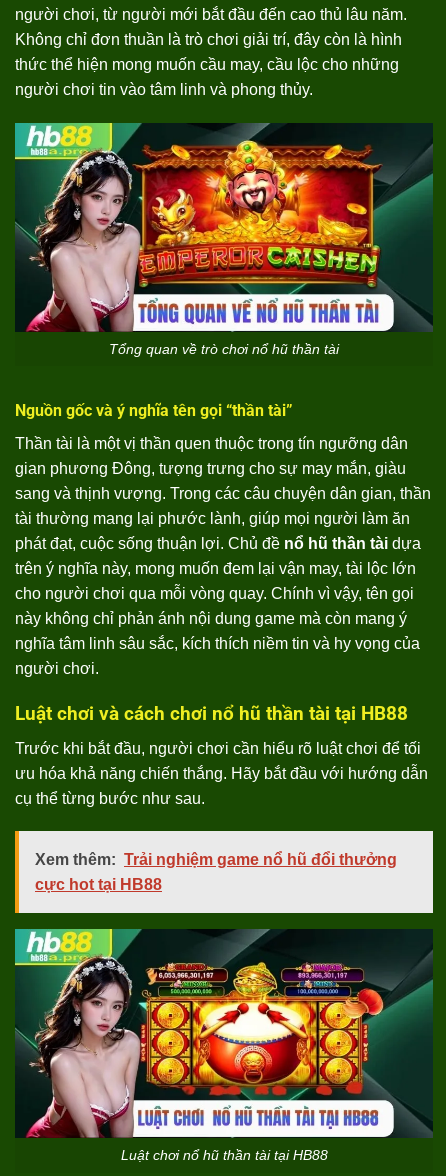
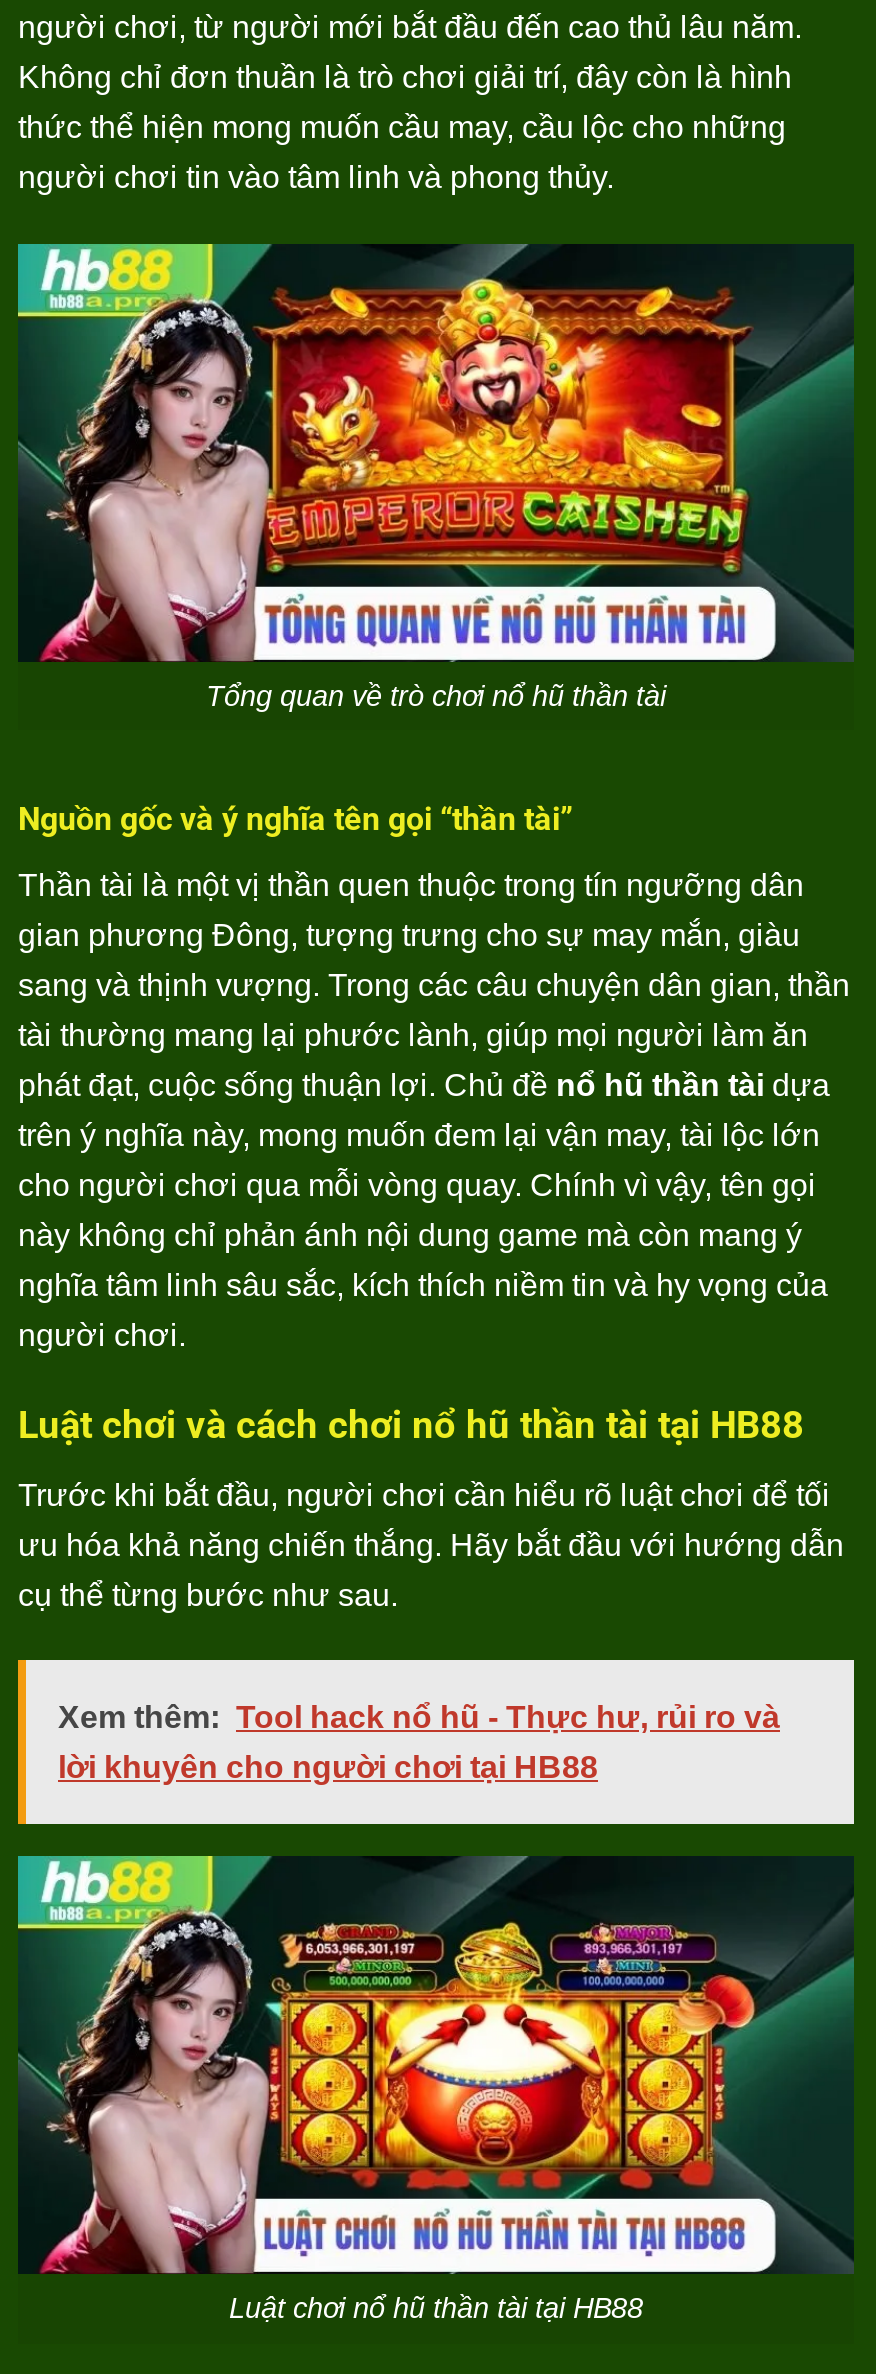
[35,851,397,868] Xem thêm: Trải nghiệm game nổ hũ đổi thưởng -> [58,1701,780,1735] Xem thêm: Tool hack nổ hũ - Thực hư, rủi ro và
[35,876,162,893] cực hot tại HB88 -> [58,1751,598,1785] lời khuyên cho người chơi tại HB88

